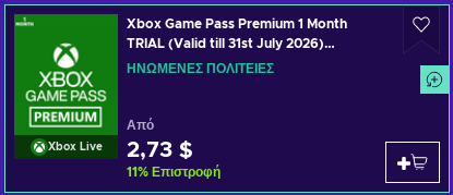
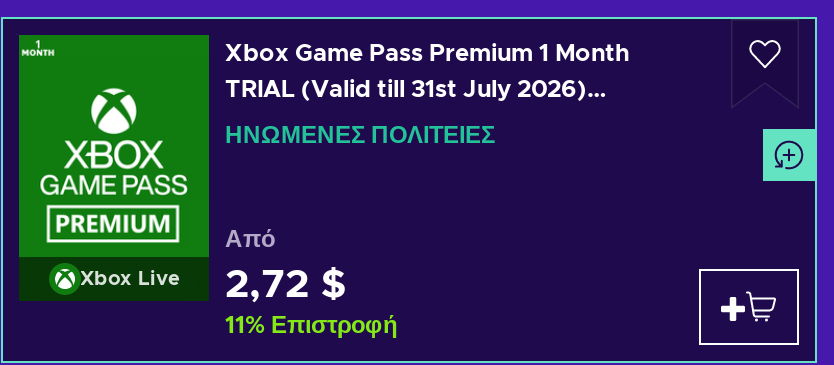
[127,139,193,161] 2,73 $ -> [225,265,347,305] 2,72 $

